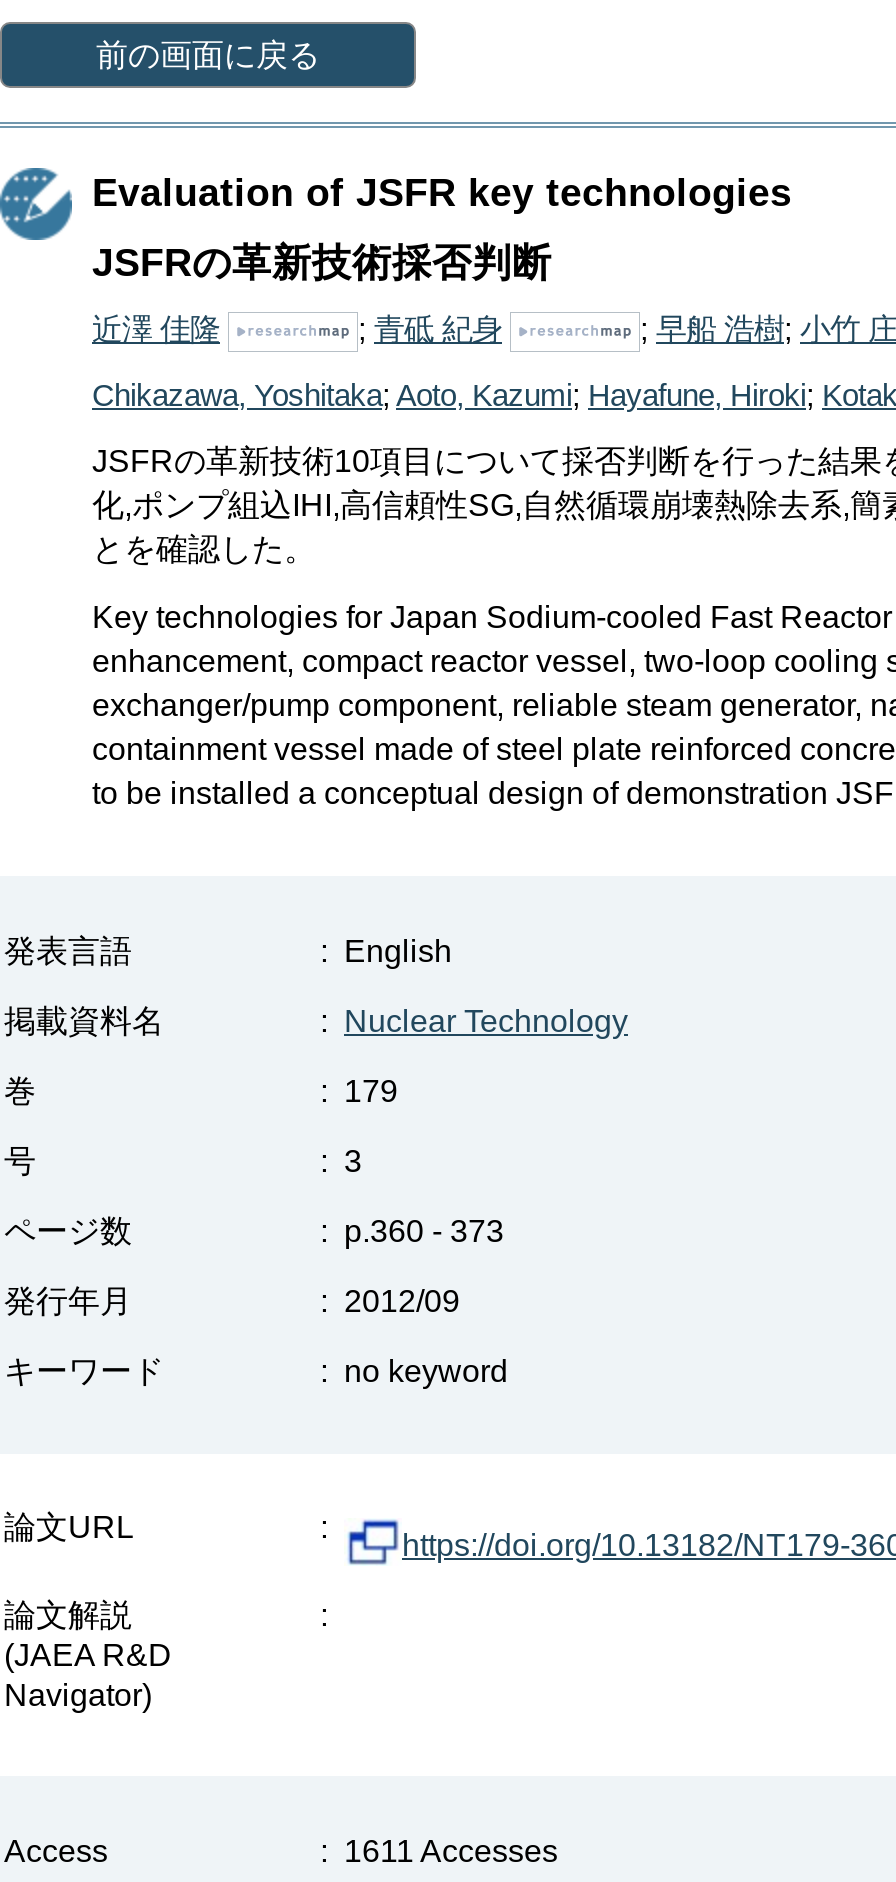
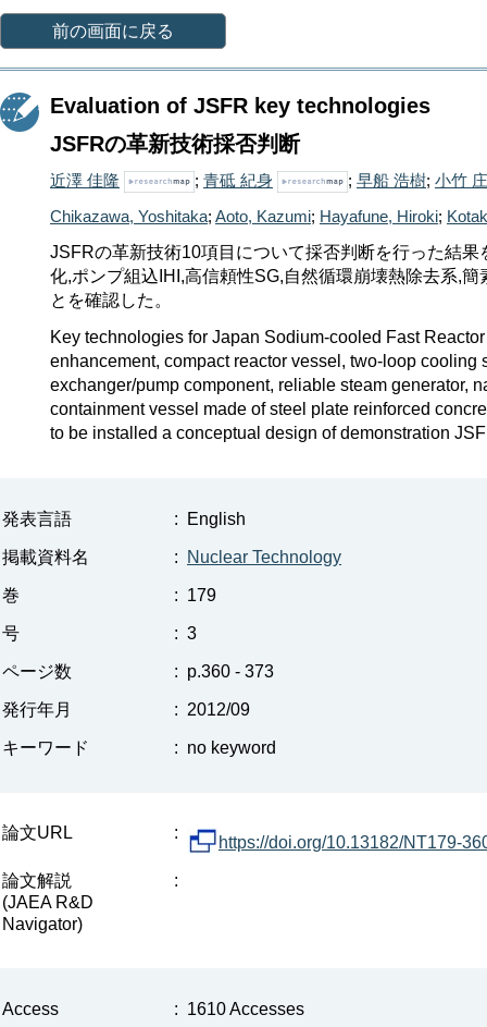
[320,1833,558,1867] : 1611 Accesses -> [174,999,304,1018] : 1610 Accesses

